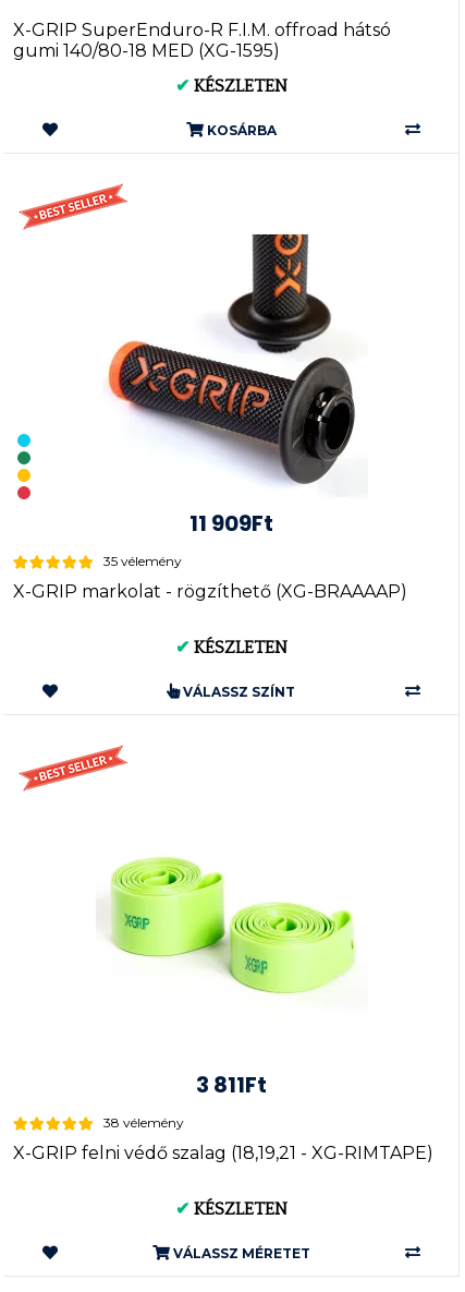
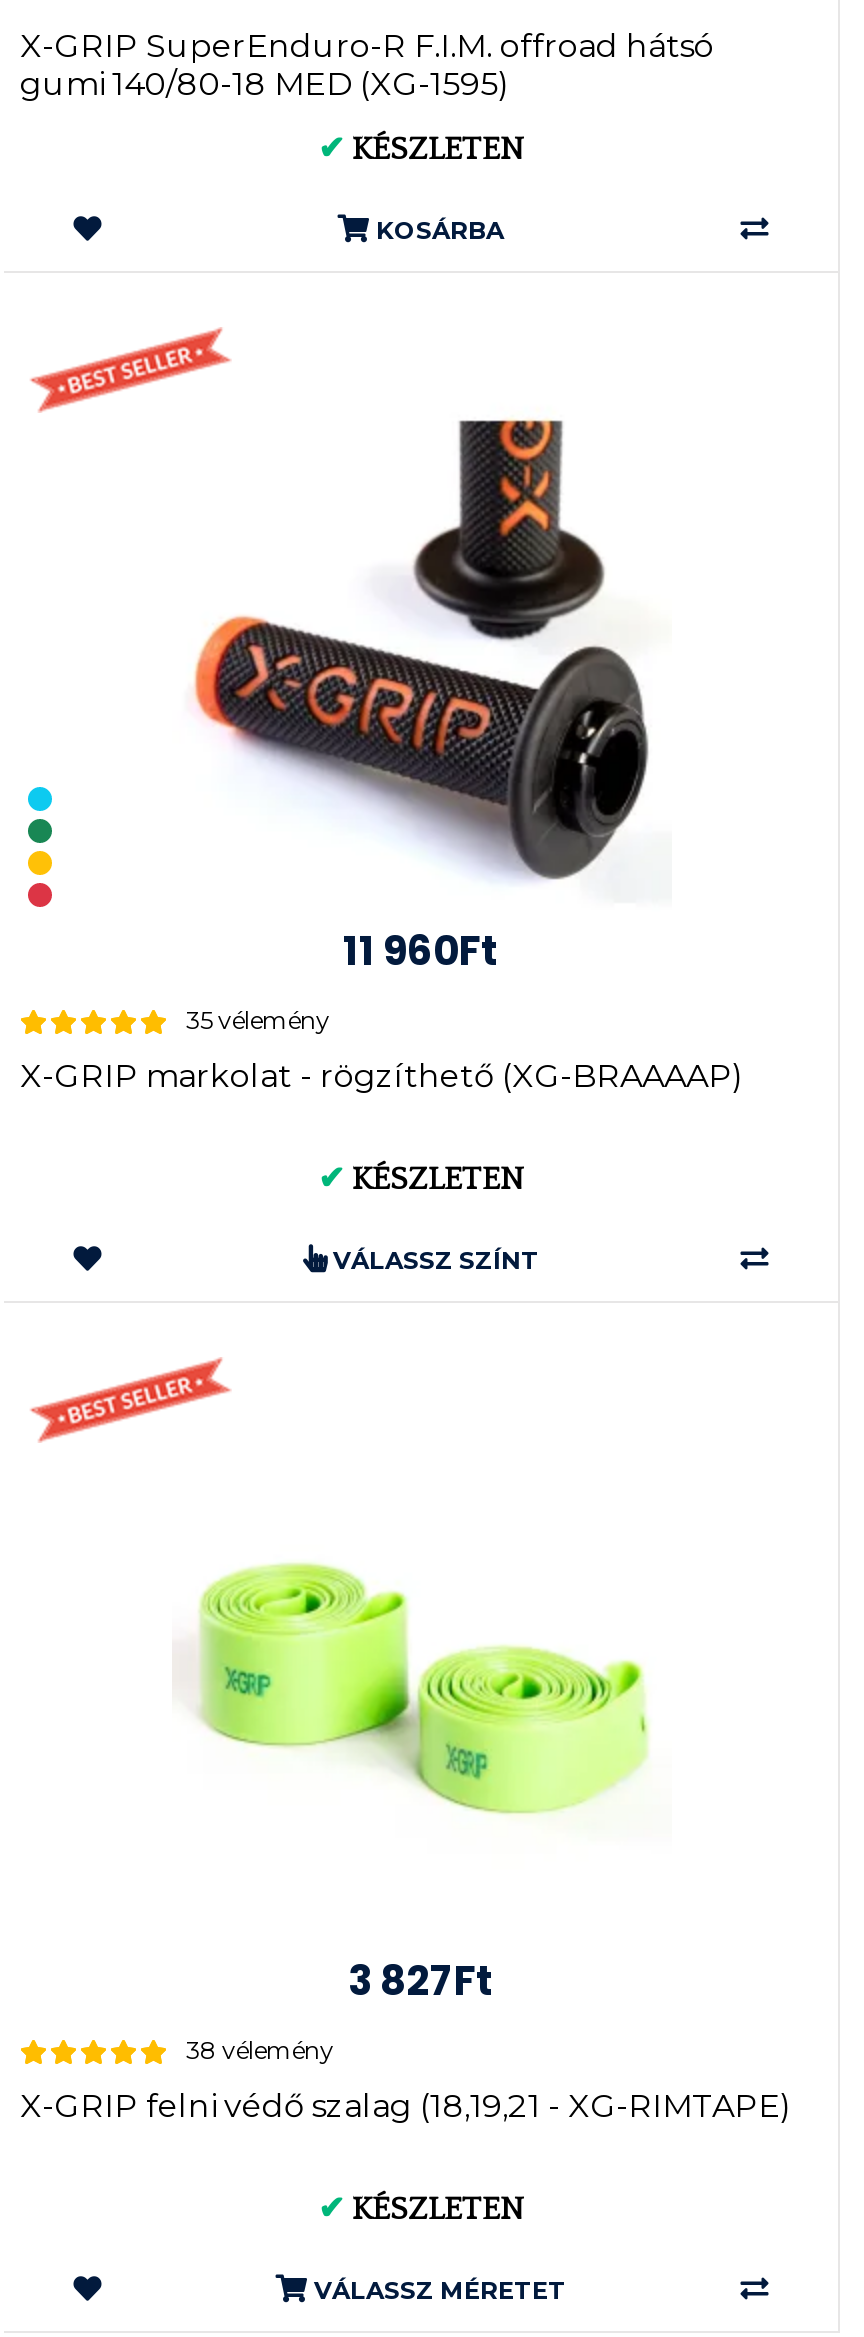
[189,508,273,539] 11 909Ft -> [343,923,499,979] 11 960Ft
[196,1070,267,1100] 3 811Ft -> [348,1953,494,2009] 3 827Ft

